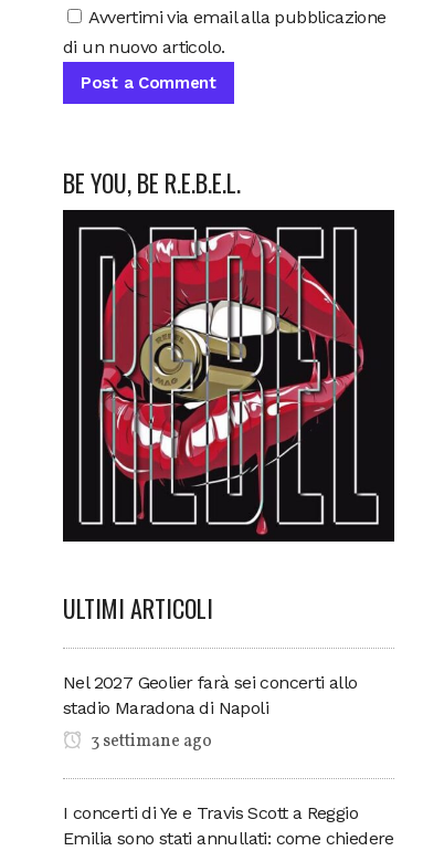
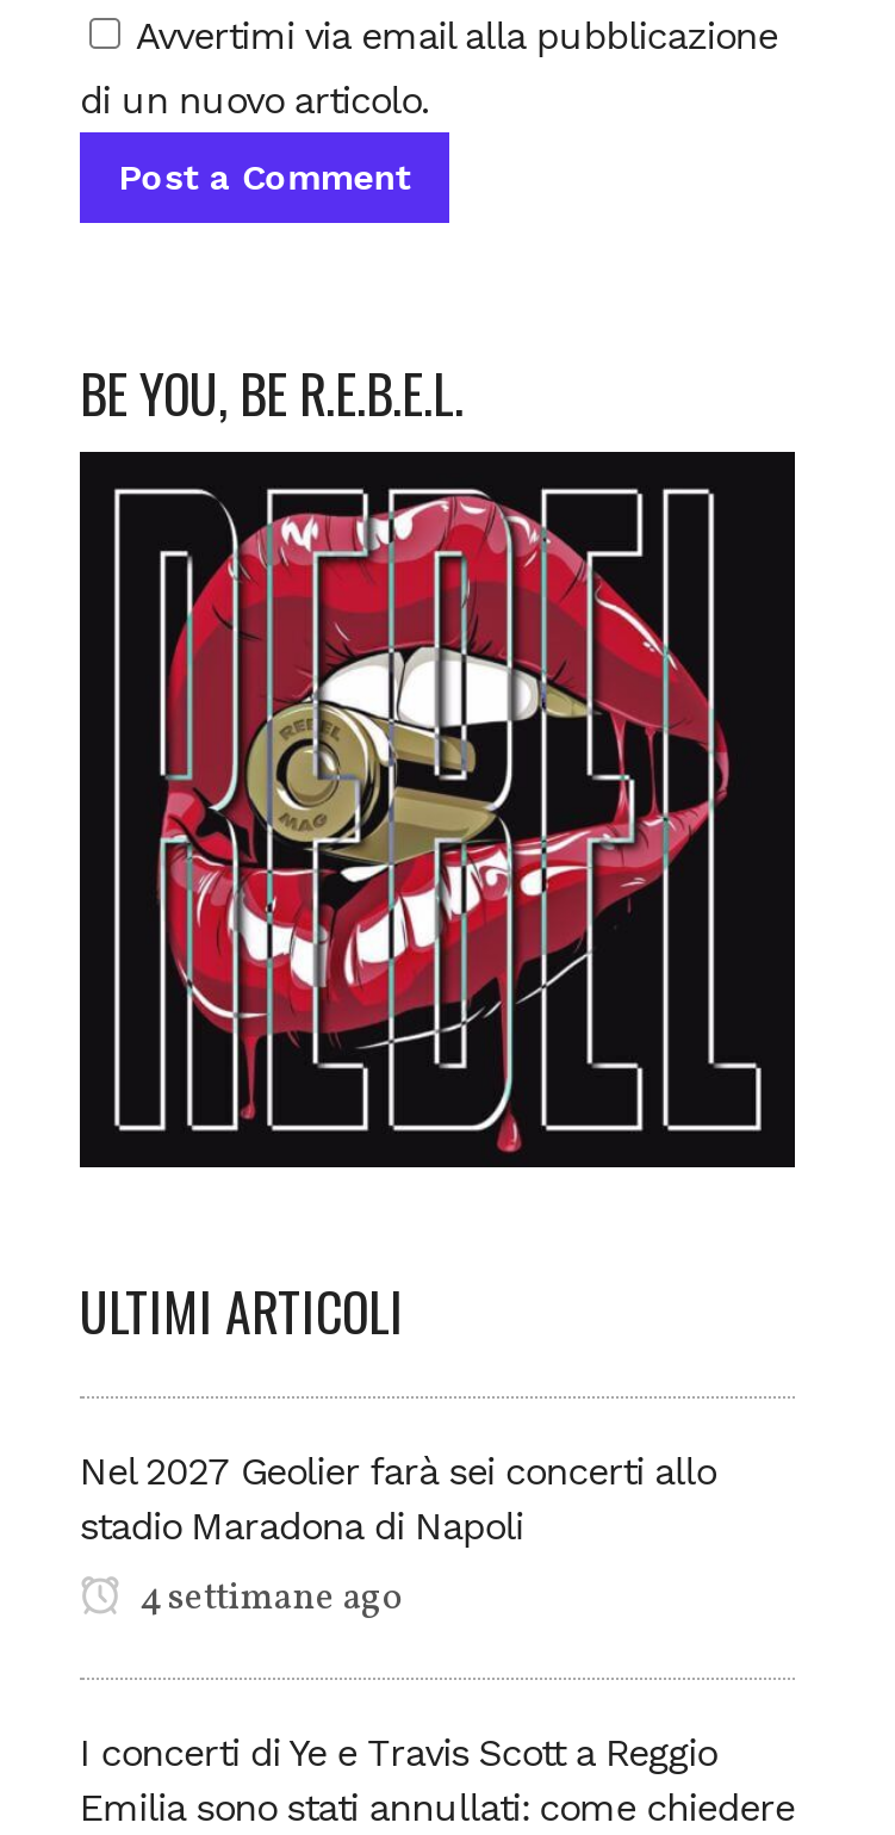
[87,729,212,753] 3 settimane ago -> [132,1572,404,1624] 4 settimane ago

